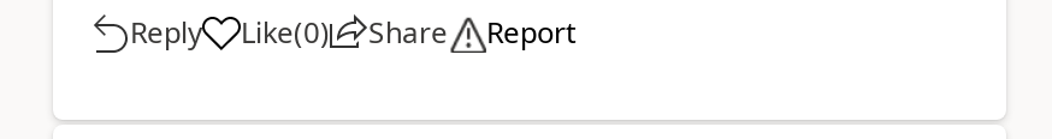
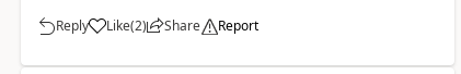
[294,12,330,53] (0) -> [130,16,147,35] (2)

